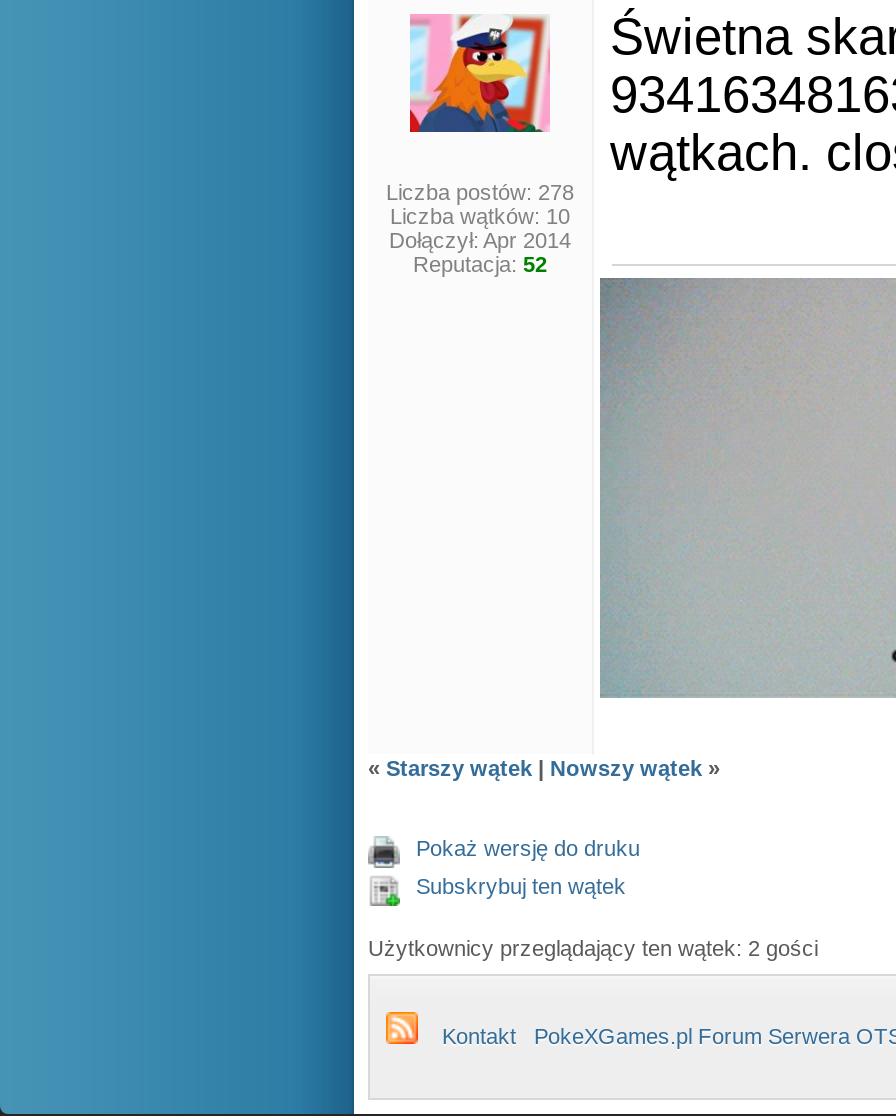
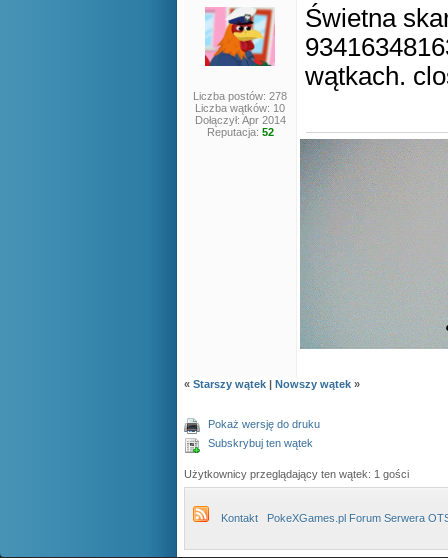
[368,936,818,960] Użytkownicy przeglądający ten wątek: 2 gości -> [184,468,409,480] Użytkownicy przeglądający ten wątek: 1 gości

